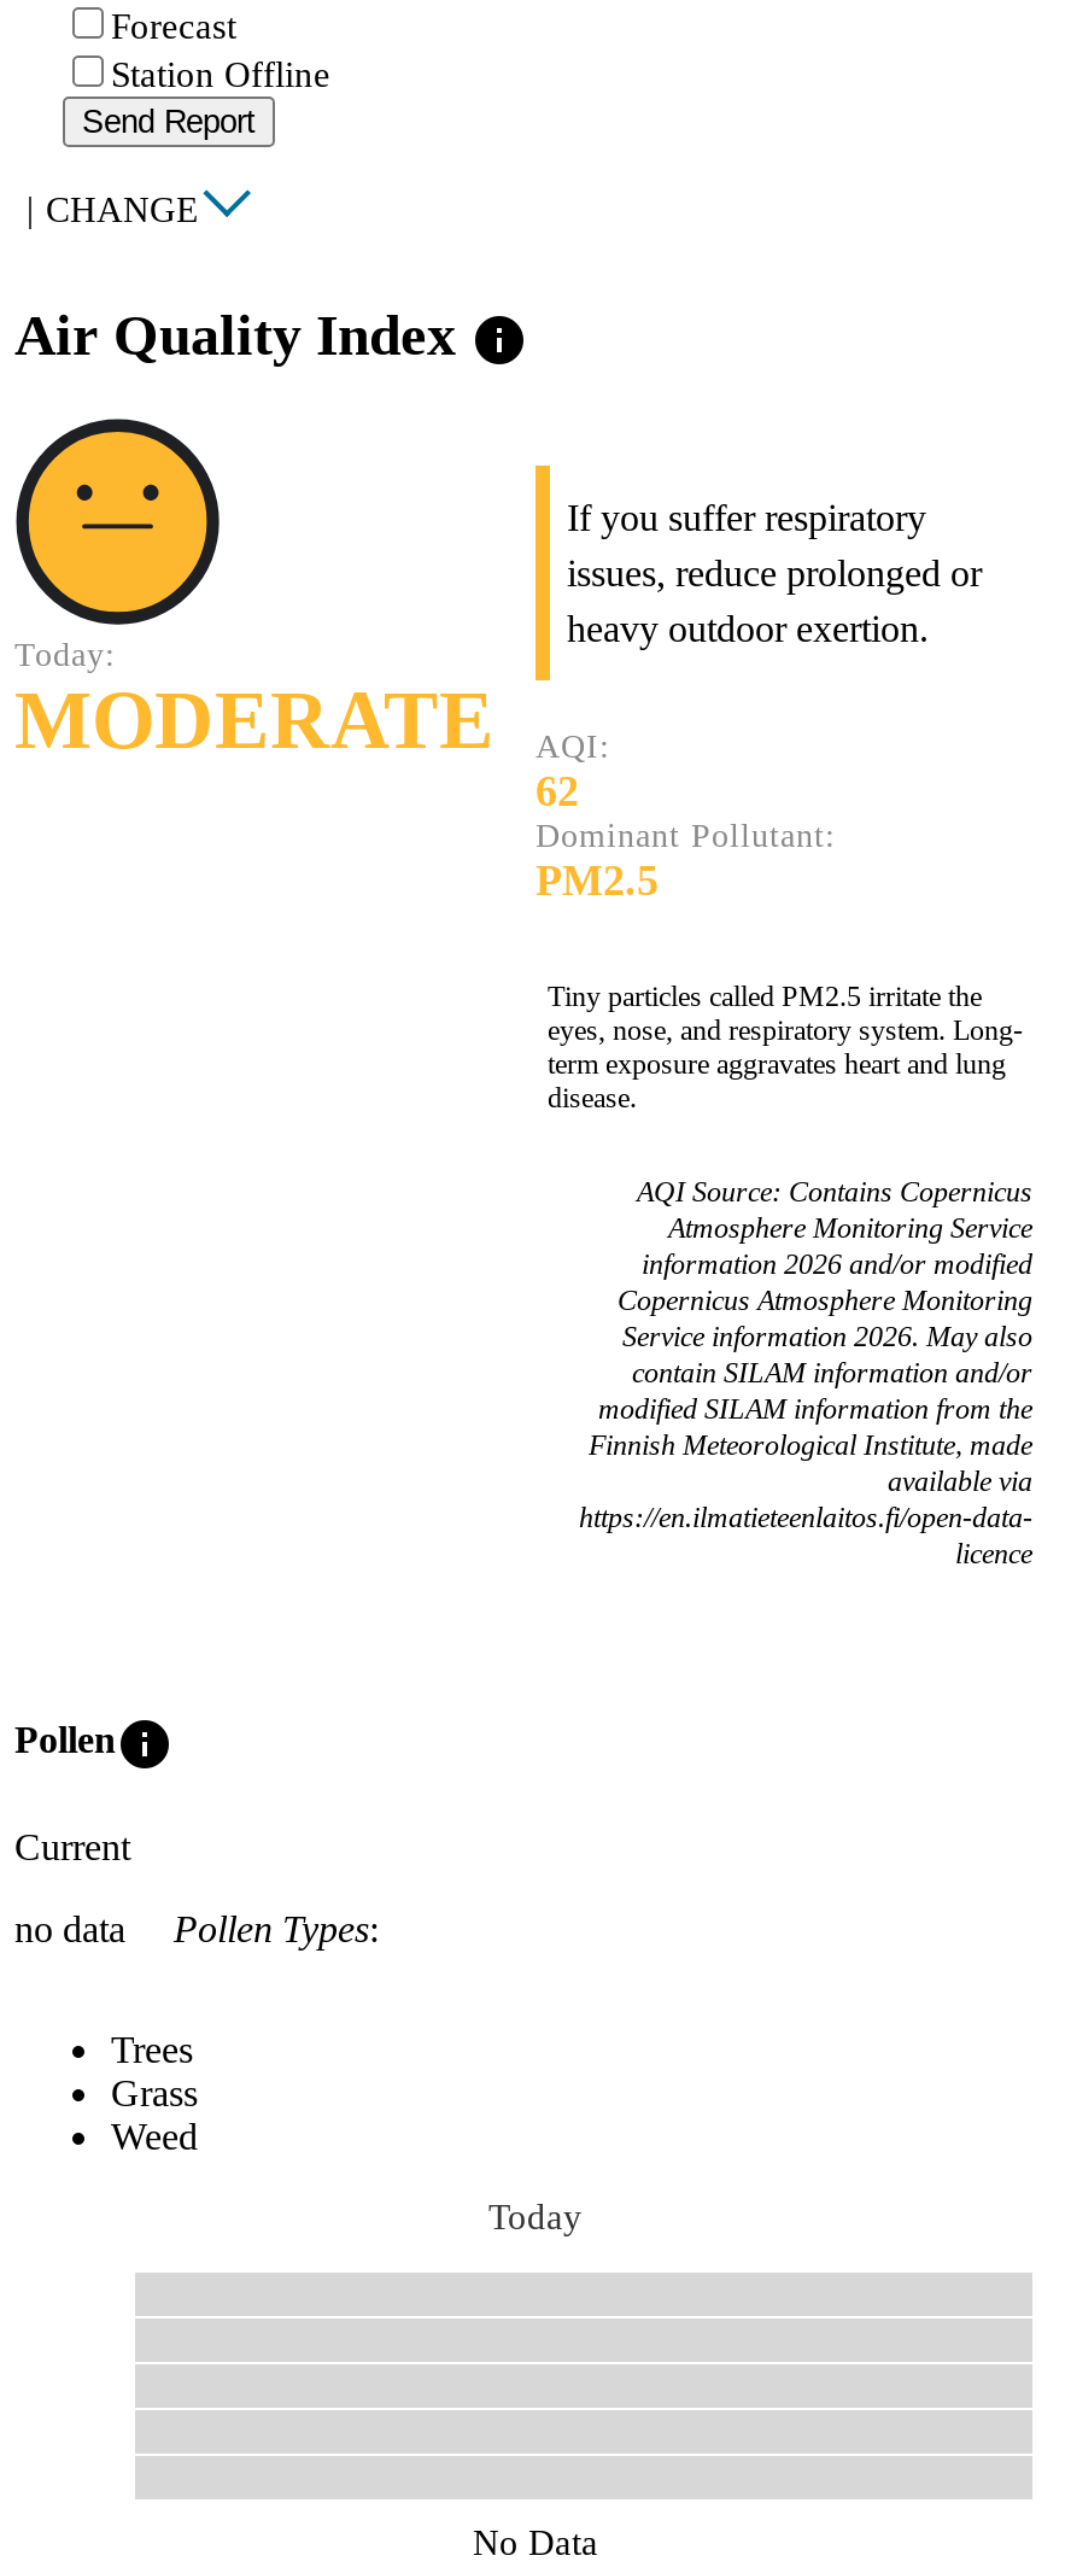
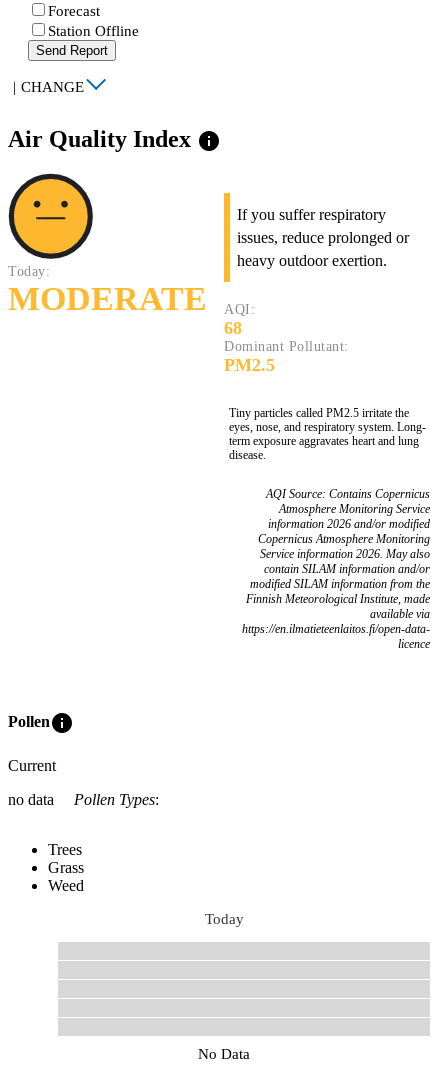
[535,768,579,816] 62 -> [224,318,242,338] 68

